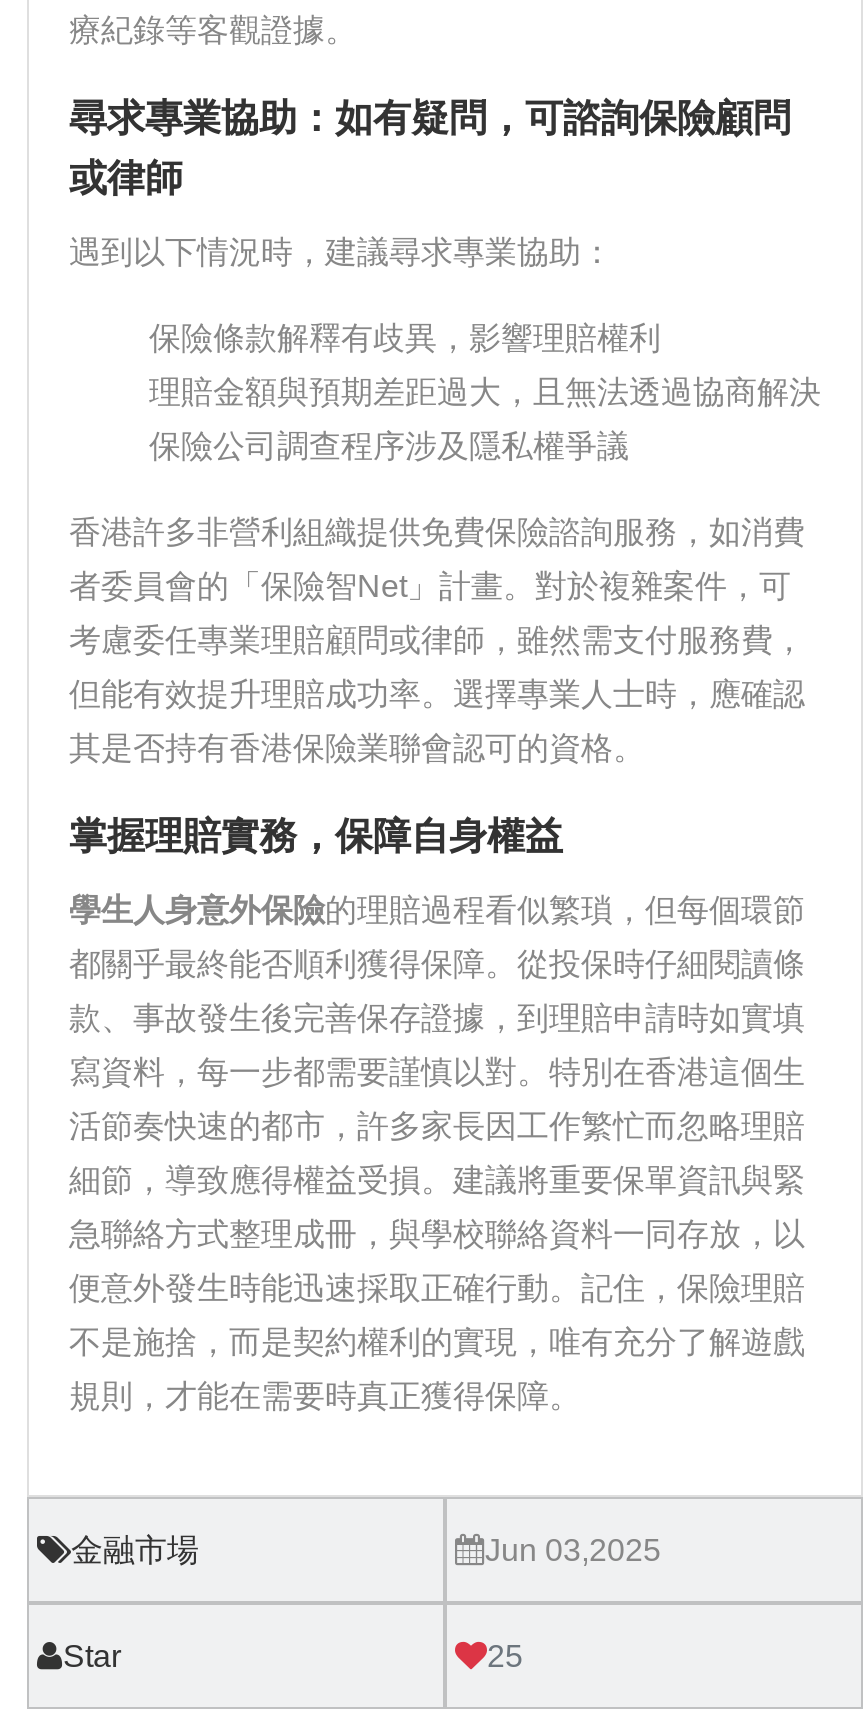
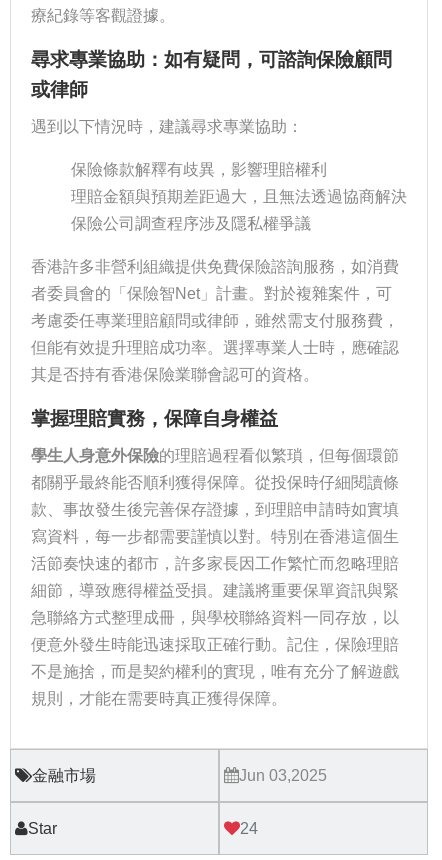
[487,1639,523,1673] 25 -> [240,820,258,837] 24

